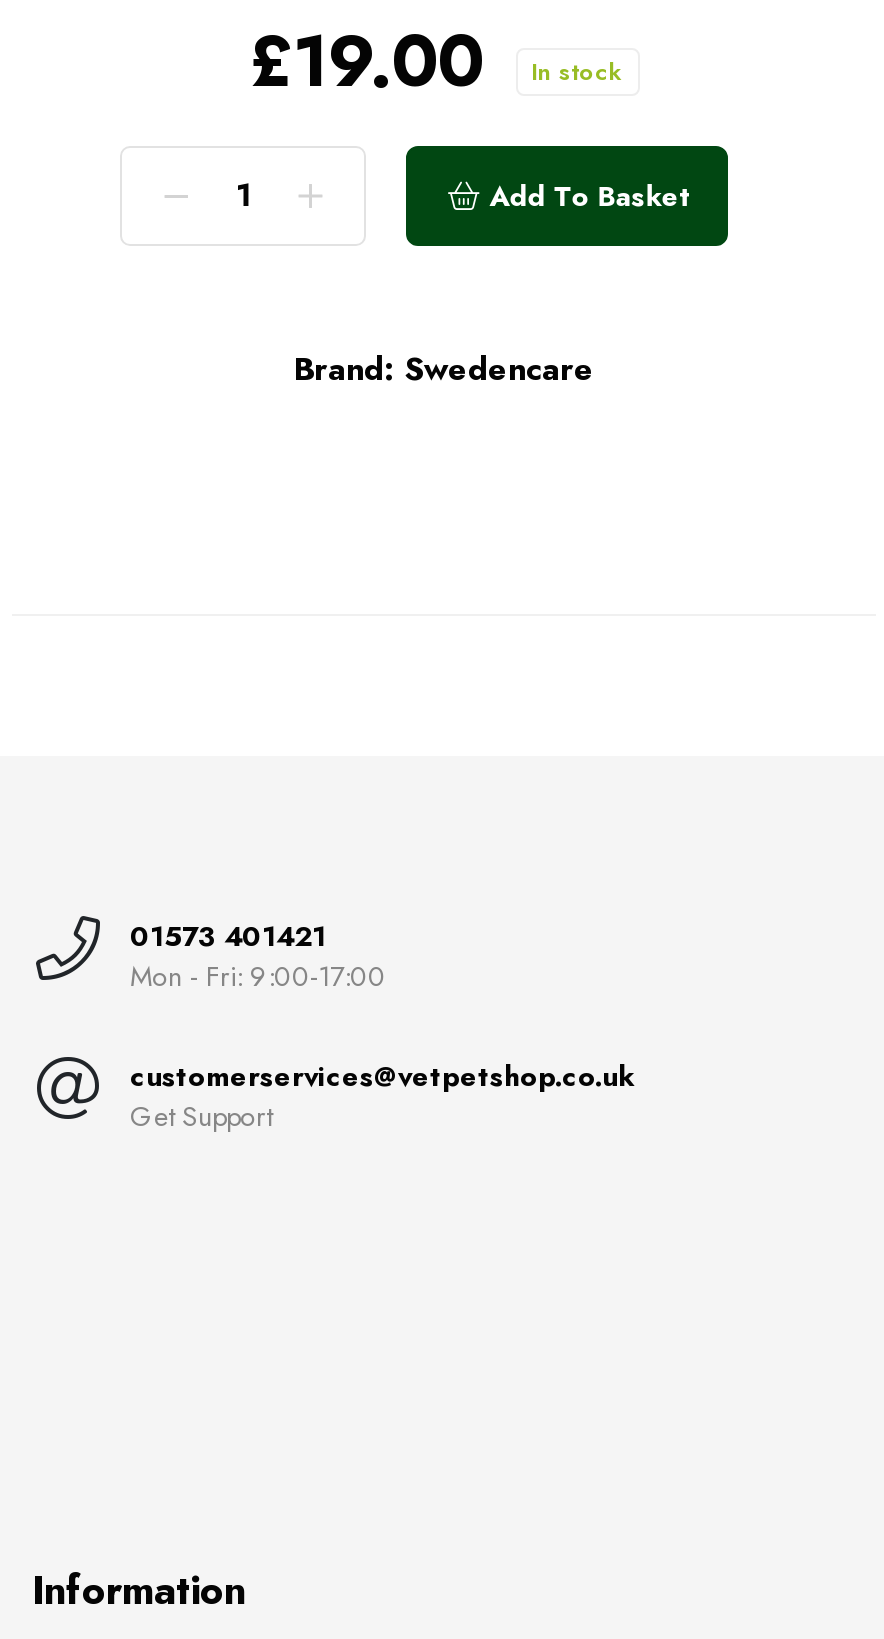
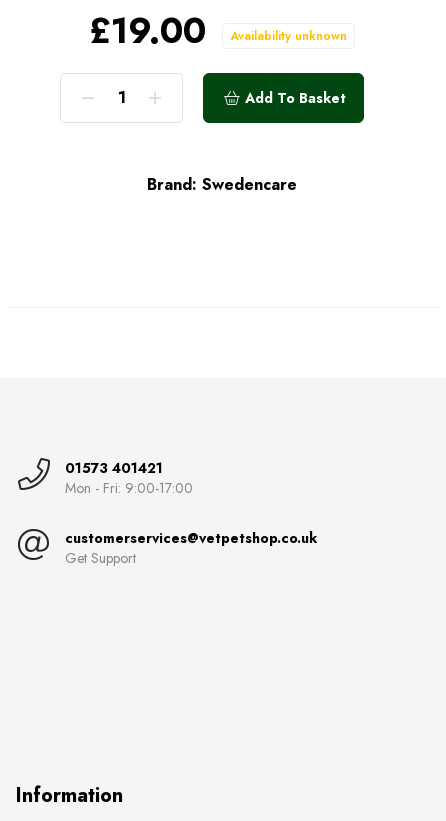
[531,55,623,91] In stock -> [230,27,347,45] Availability unknown

